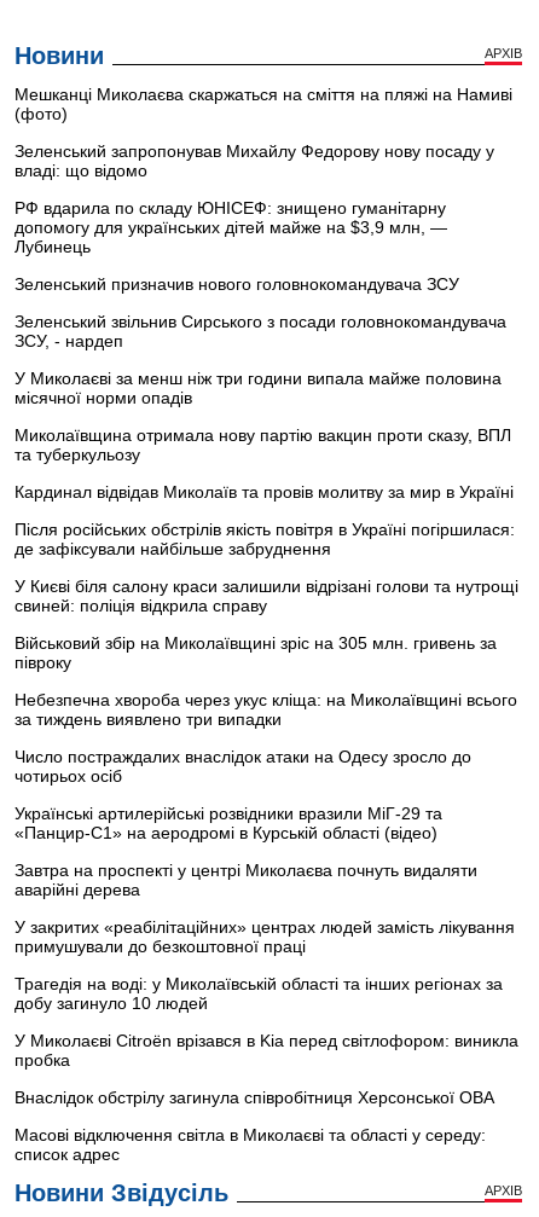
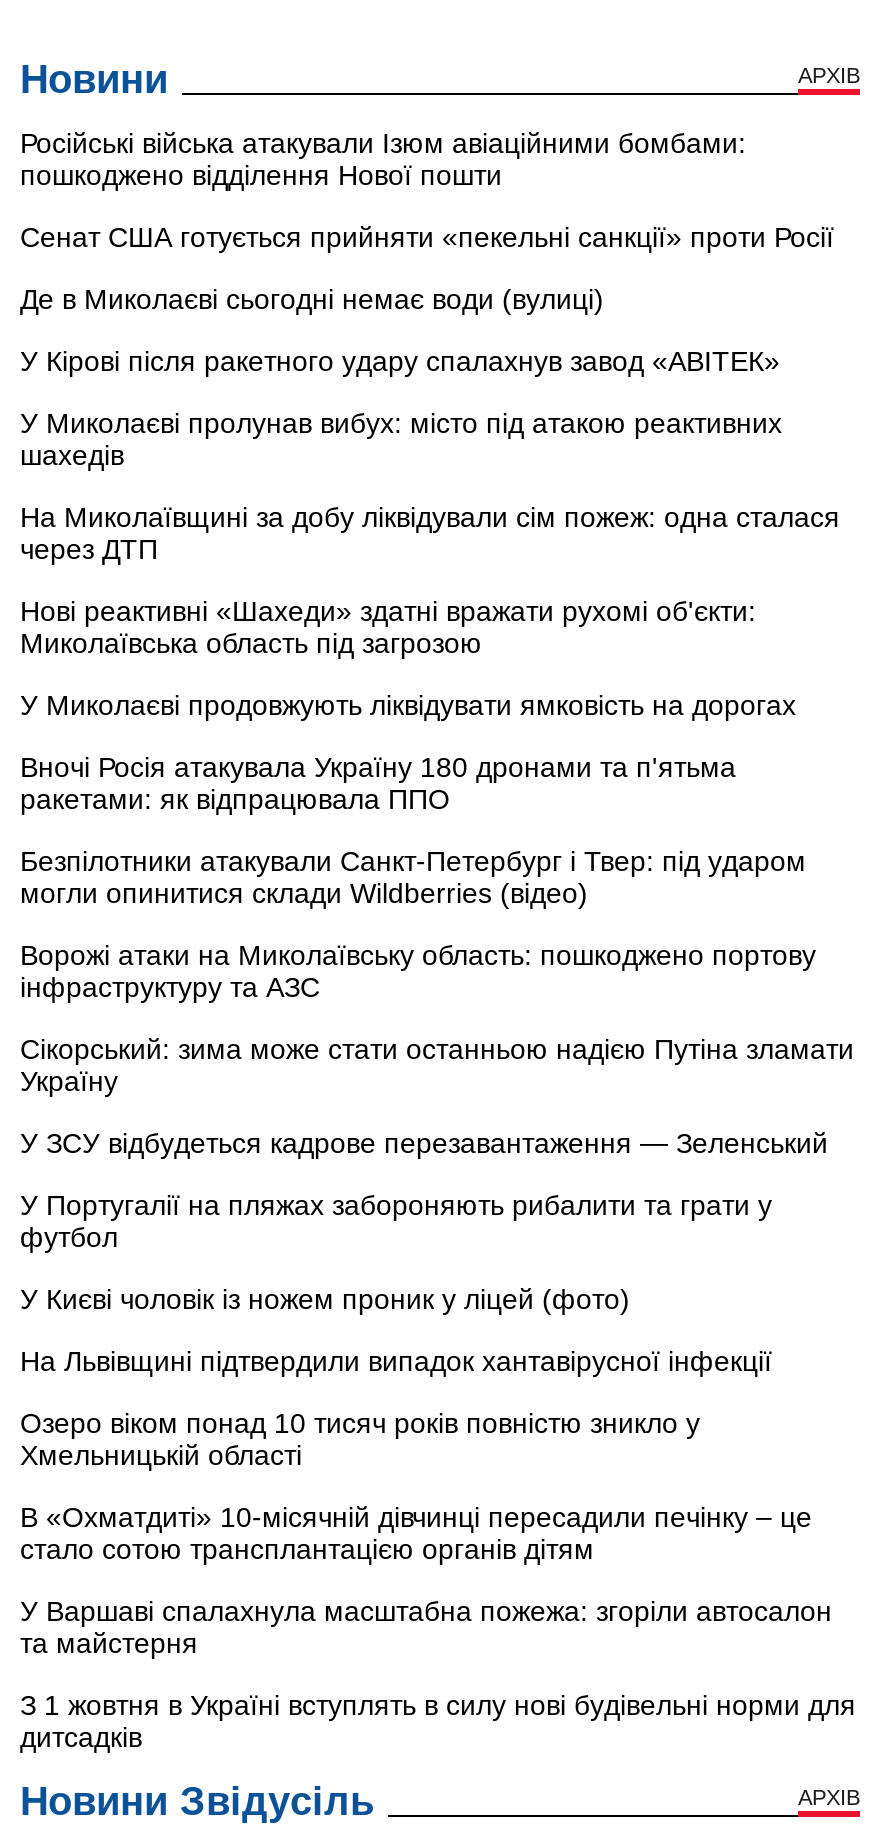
[15,85,512,123] Мешканці Миколаєва скаржаться на сміття на пляжі на Намиві | (фото) -> [20,127,746,191] Російські війська атакували Ізюм авіаційними бомбами: | пошкоджено відділення Нової пошти
[15,142,494,180] Зеленський запропонував Михайлу Федорову нову посаду у | владі: що відомо -> [20,221,834,253] Сенат США готується прийняти «пекельні санкції» проти Росії
[15,198,447,256] РФ вдарила по складу ЮНІСЕФ: знищено гуманітарну | допомогу для українських дітей майже на $3,9 млн, — | Лубинець -> [20,283,604,315] Де в Миколаєві сьогодні немає води (вулиці)
[15,274,459,294] Зеленський призначив нового головнокомандувача ЗСУ -> [20,345,780,377] У Кірові після ракетного удару спалахнув завод «АВІТЕК»
[15,312,506,351] Зеленський звільнив Сирського з посади головнокомандувача | ЗСУ, - нардеп -> [20,407,782,471] У Миколаєві пролунав вибух: місто під атакою реактивних | шахедів
[15,369,502,407] У Миколаєві за менш ніж три години випала майже половина | місячної норми опадів -> [20,501,840,565] На Миколаївщині за добу ліквідували сім пожеж: одна сталася | через ДТП
[15,426,511,464] Миколаївщина отримала нову партію вакцин проти сказу, ВПЛ | та туберкульозу -> [20,595,756,659] Нові реактивні «Шахеди» здатні вражати рухомі об'єкти: | Миколаївська область під загрозою
[15,482,514,502] Кардинал відвідав Миколаїв та провів молитву за мир в Україні -> [20,689,796,721] У Миколаєві продовжують ліквідувати ямковість на дорогах
[15,520,515,558] Після російських обстрілів якість повітря в Україні погіршилася: | де зафіксували найбільше забруднення -> [20,751,736,815] Вночі Росія атакувала Україну 180 дронами та п'ятьма | ракетами: як відпрацювала ППО
[15,577,518,615] У Києві біля салону краси залишили відрізані голови та нутрощі | свиней: поліція відкрила справу -> [20,845,806,909] Безпілотники атакували Санкт-Петербург і Твер: під ударом | могли опинитися склади Wildberries (відео)
[15,633,497,672] Військовий збір на Миколаївщині зріс на 305 млн. гривень за | півроку -> [20,939,816,1003] Ворожі атаки на Миколаївську область: пошкоджено портову | інфраструктуру та АЗС
[15,690,517,729] Небезпечна хвороба через укус кліща: на Миколаївщині всього | за тиждень виявлено три випадки -> [20,1033,854,1097] Сікорський: зима може стати останньою надією Путіна зламати | Україну
[15,747,471,786] Число постраждалих внаслідок атаки на Одесу зросло до | чотирьох осіб -> [20,1127,828,1159] У ЗСУ відбудеться кадрове перезавантаження — Зеленський
[15,804,442,842] Українські артилерійські розвідники вразили МіГ-29 та | «Панцир-С1» на аеродромі в Курській області (відео) -> [20,1189,772,1253] У Португалії на пляжах забороняють рибалити та грати у | футбол
[15,861,477,899] Завтра на проспекті у центрі Миколаєва почнуть видаляти | аварійні дерева -> [20,1283,630,1315] У Києві чоловік із ножем проник у ліцей (фото)
[15,917,515,956] У закритих «реабілітаційних» центрах людей замість лікування | примушували до безкоштовної праці -> [20,1345,772,1377] На Львівщині підтвердили випадок хантавірусної інфекції
[15,974,503,1013] Трагедія на воді: у Миколаївській області та інших регіонах за | добу загинуло 10 людей -> [20,1407,700,1471] Озеро віком понад 10 тисяч років повністю зникло у | Хмельницькій області
[15,1031,518,1070] У Миколаєві Citroën врізався в Kia перед світлофором: виникла | пробка -> [20,1501,812,1565] В «Охматдиті» 10-місячній дівчинці пересадили печінку – це | стало сотою трансплантацією органів дітям
[15,1088,494,1107] Внаслідок обстрілу загинула співробітниця Херсонської ОВА -> [20,1595,832,1659] У Варшаві спалахнула масштабна пожежа: згоріли автосалон | та майстерня
[15,1125,486,1164] Масові відключення світла в Миколаєві та області у середу: | список адрес -> [20,1689,856,1753] З 1 жовтня в Україні вступлять в силу нові будівельні норми для | дитсадків

